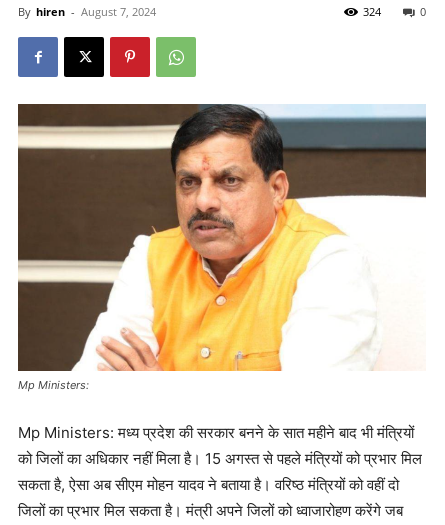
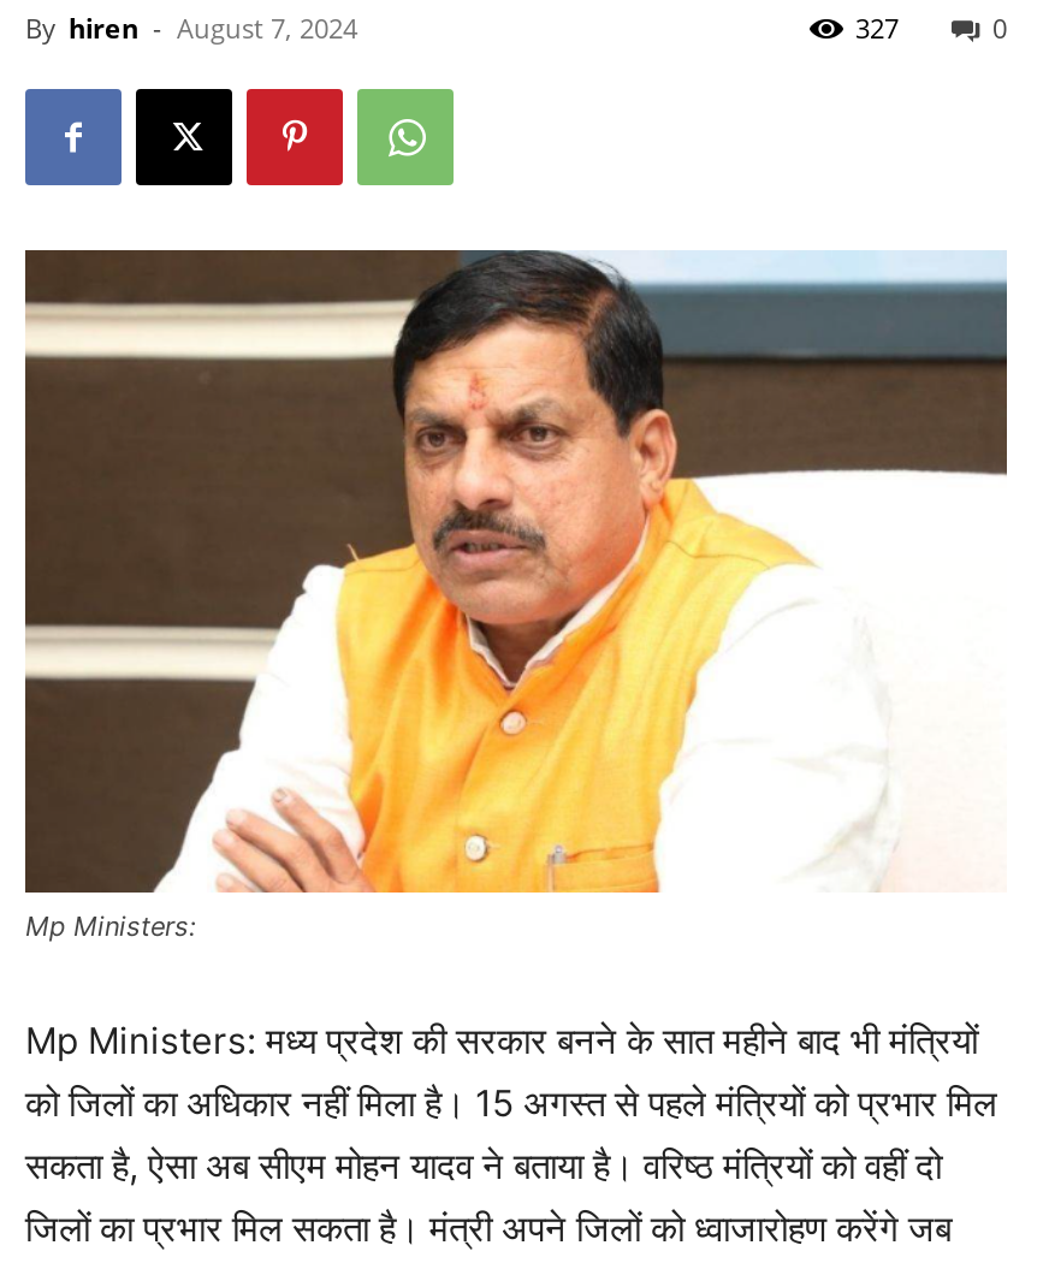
[363,4,381,19] 324 -> [855,10,899,46] 327

